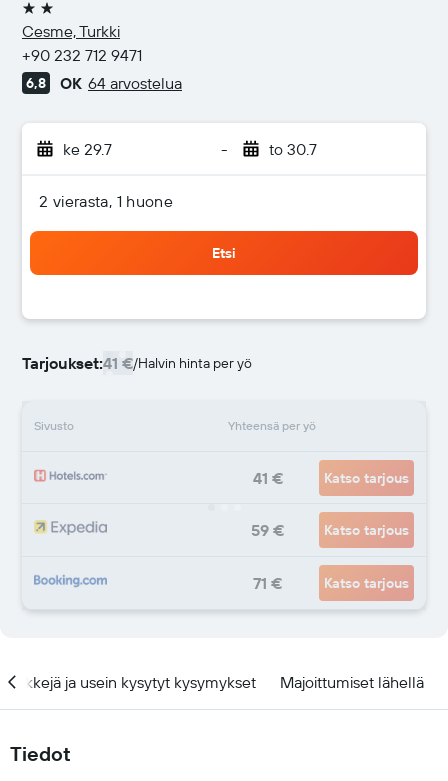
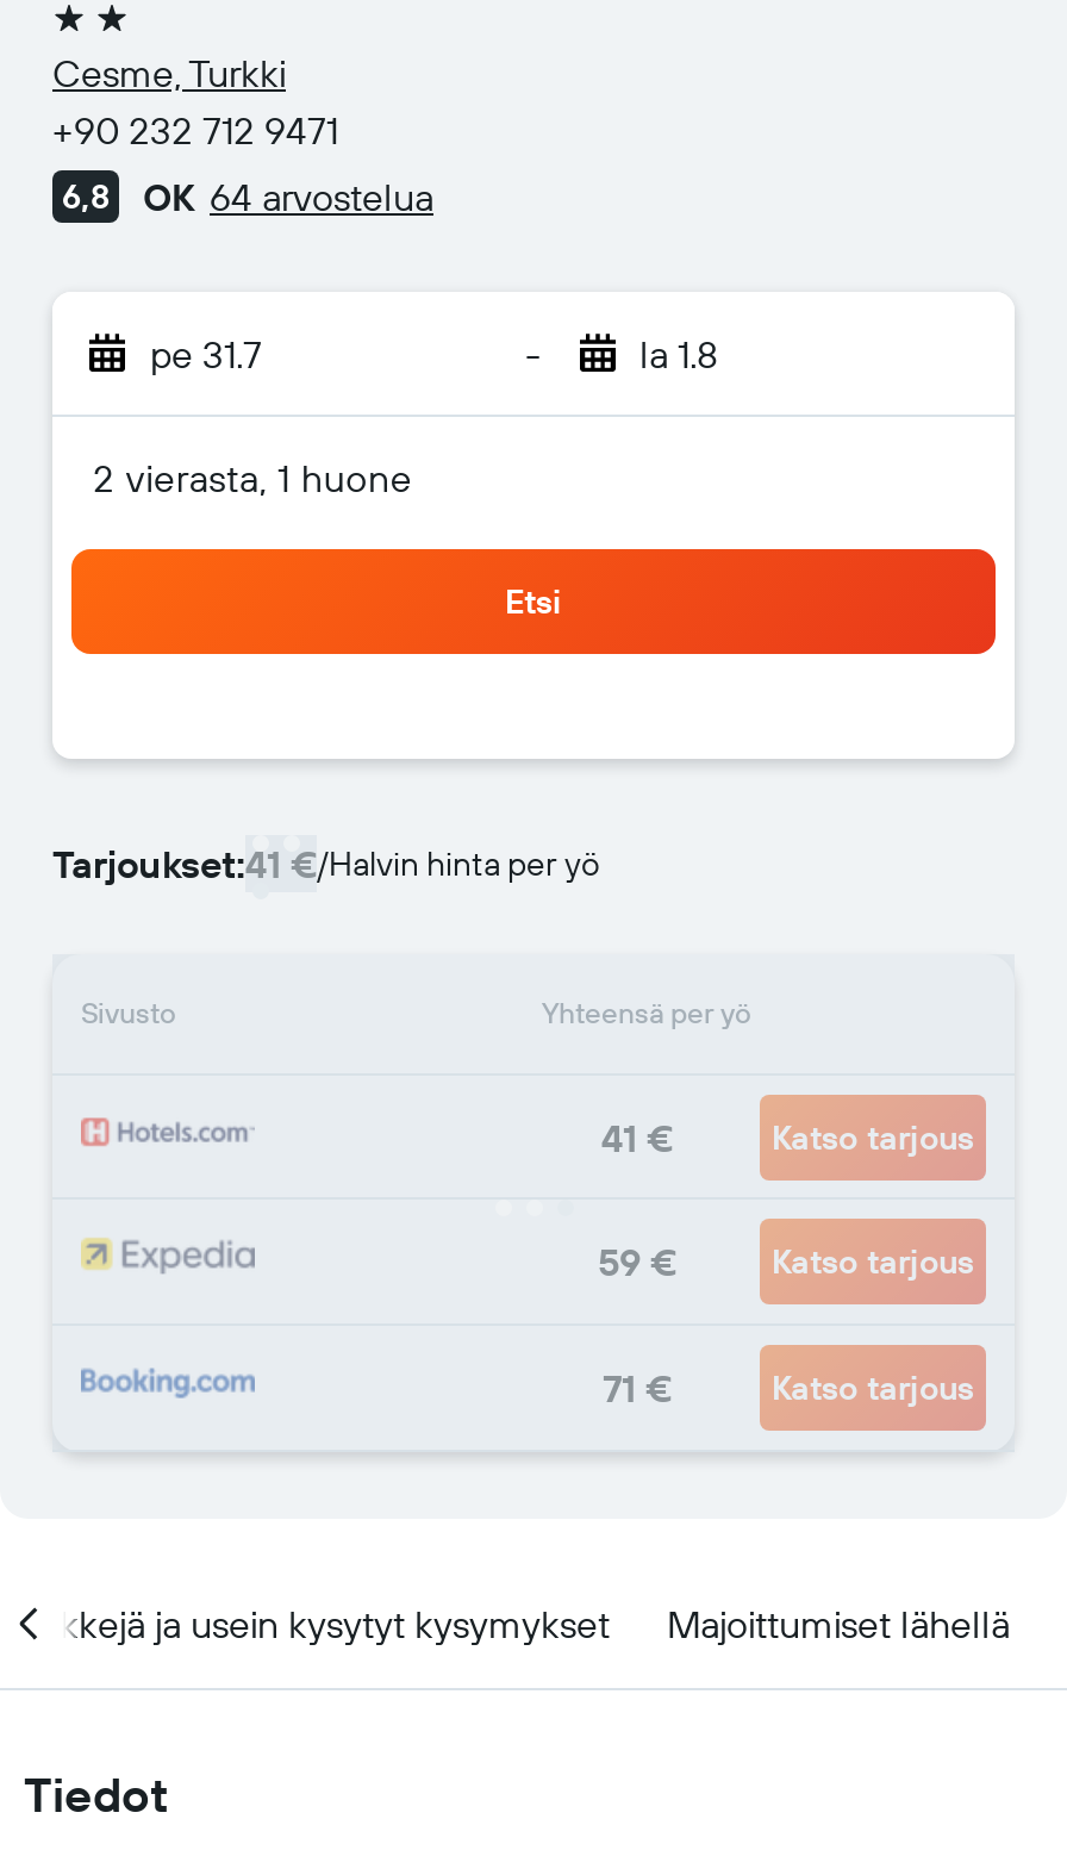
[63,139,112,159] ke 29.7 -> [150,330,262,378] pe 31.7
[268,139,316,159] to 30.7 -> [639,330,718,378] la 1.8

